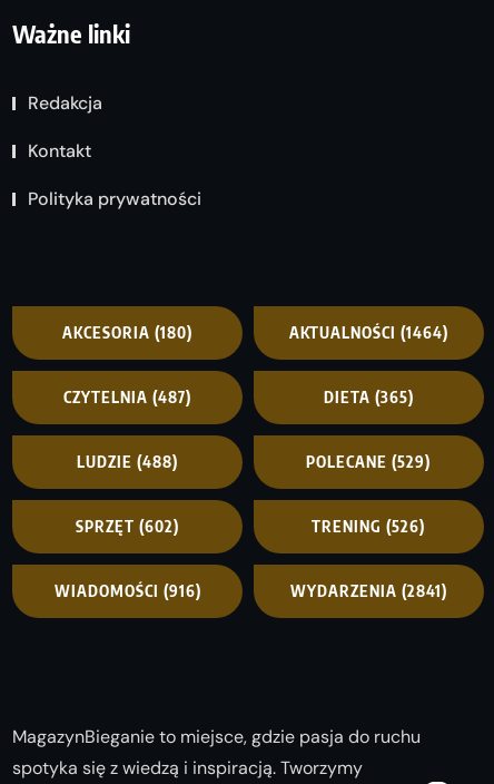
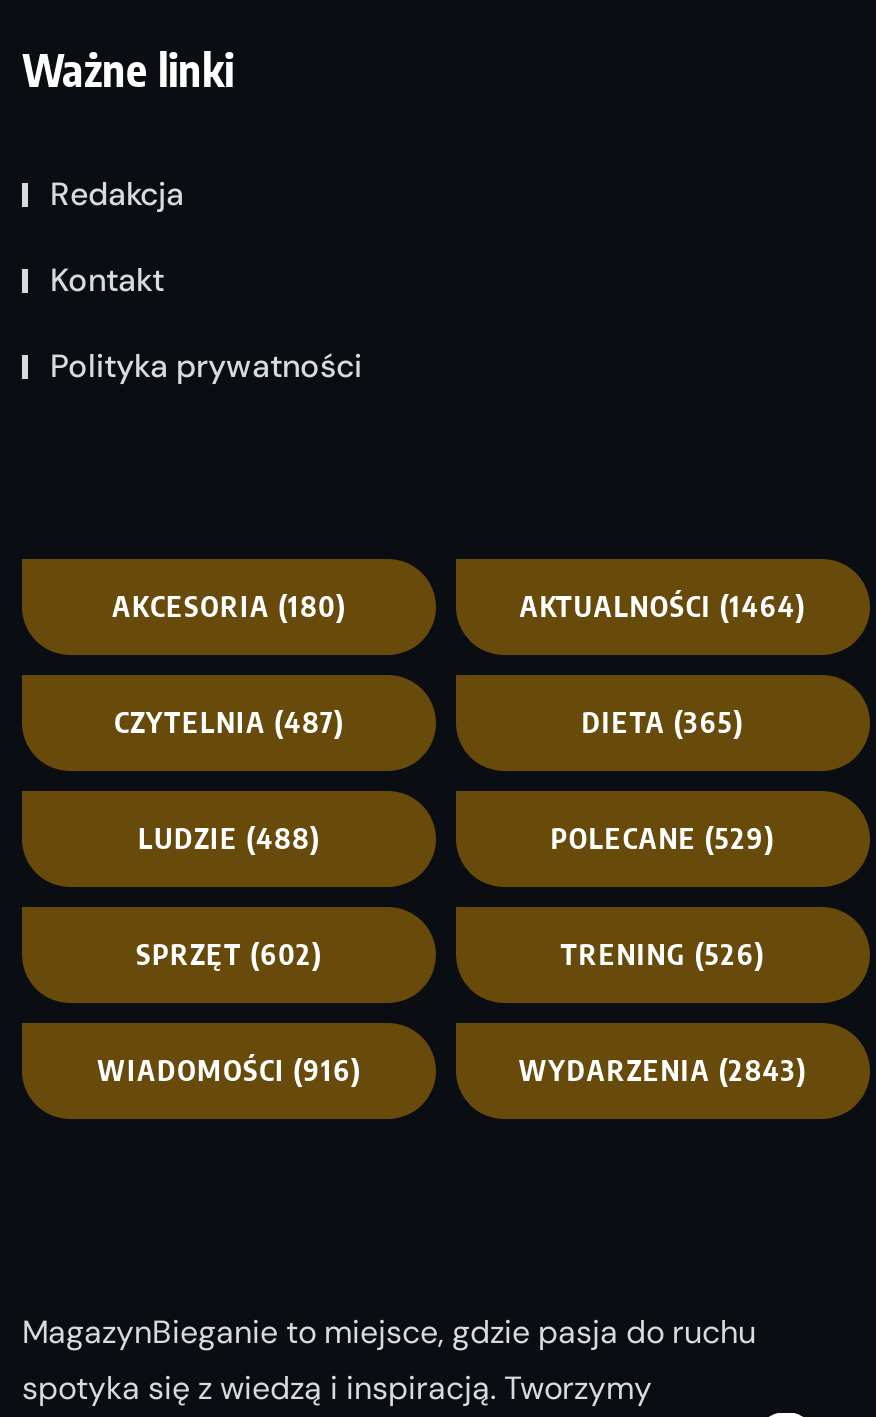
[290,582,447,600] WYDARZENIA (2841) -> [519,1053,807,1087] WYDARZENIA (2843)

